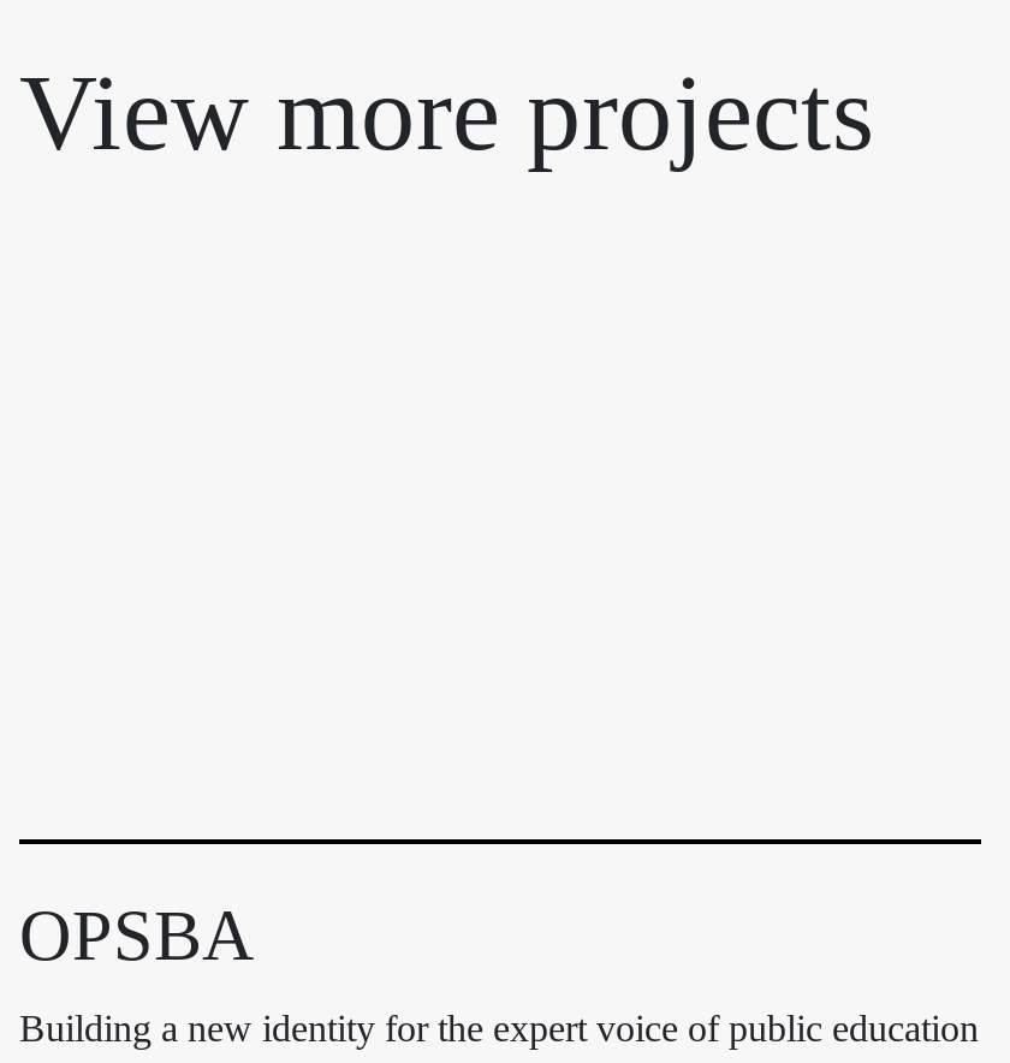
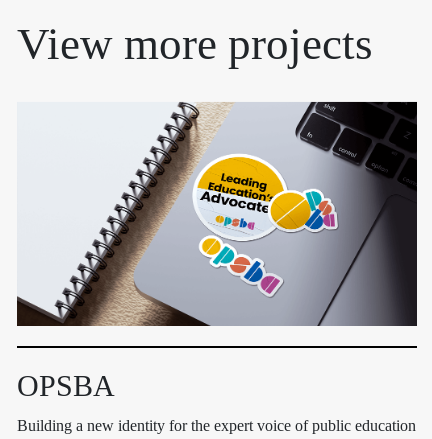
none -> [16,101,418,327] [image]

